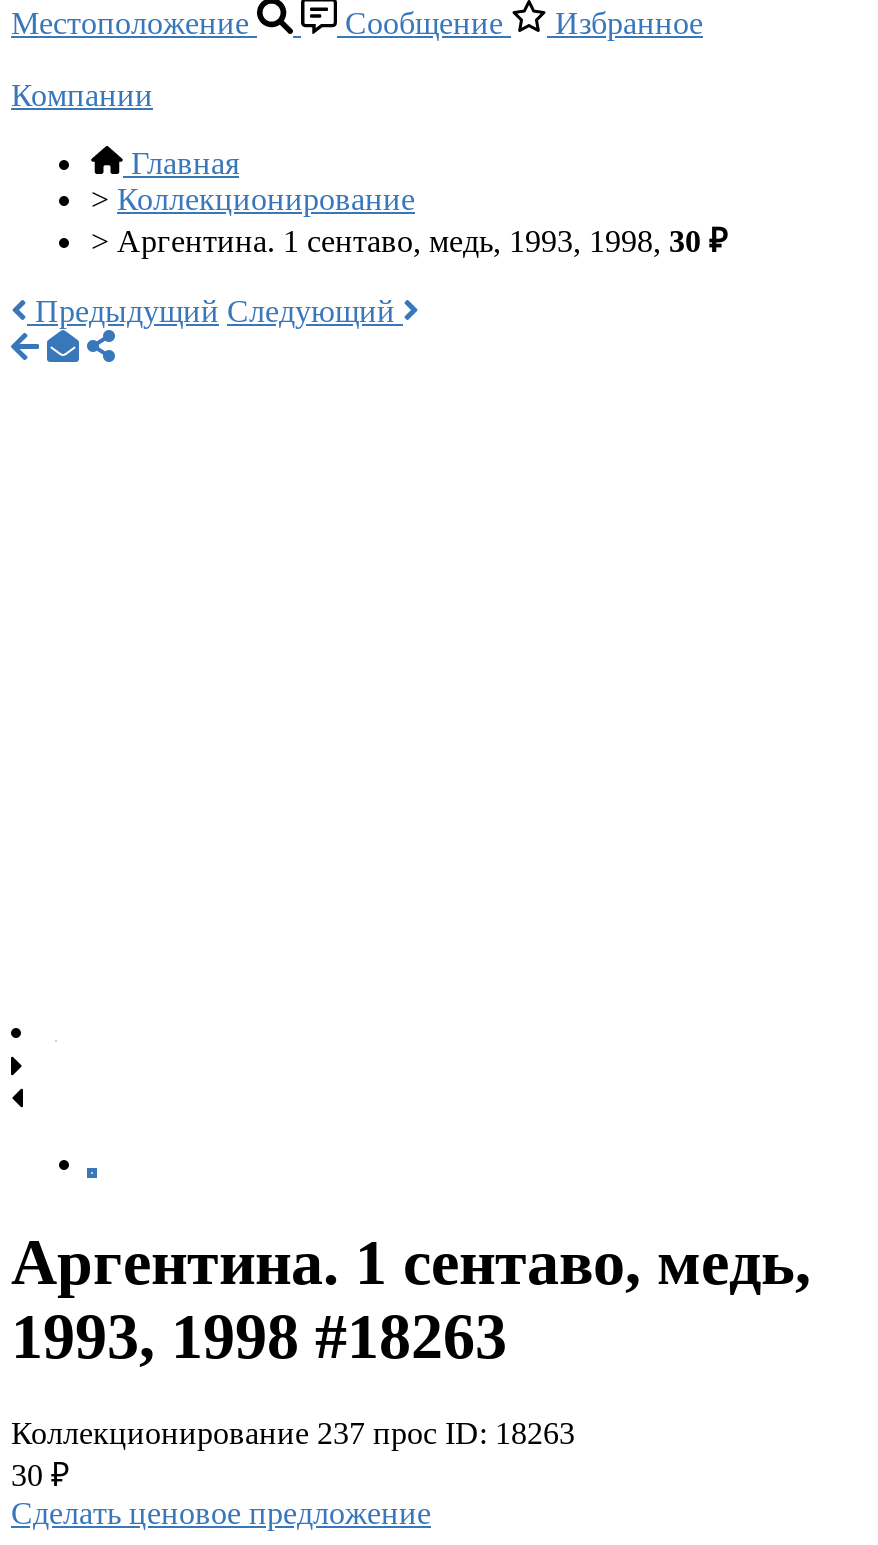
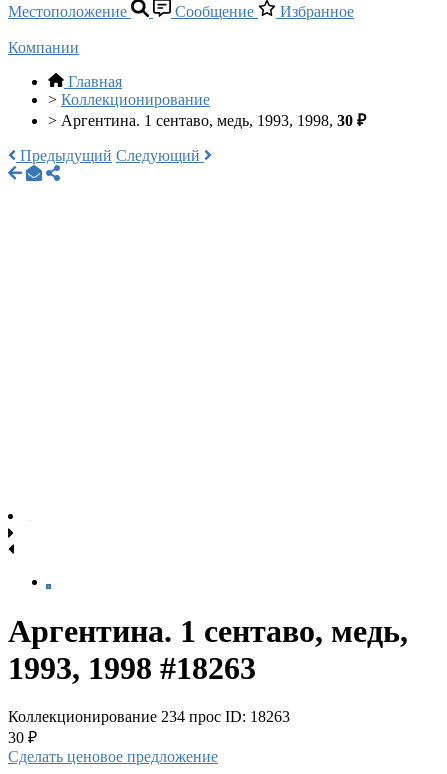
[11,1416,575,1450] Коллекционирование 237 прос ID: 18263 -> [8,708,290,725] Коллекционирование 234 прос ID: 18263

